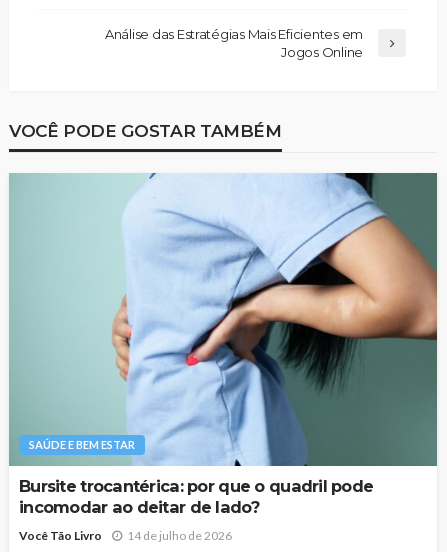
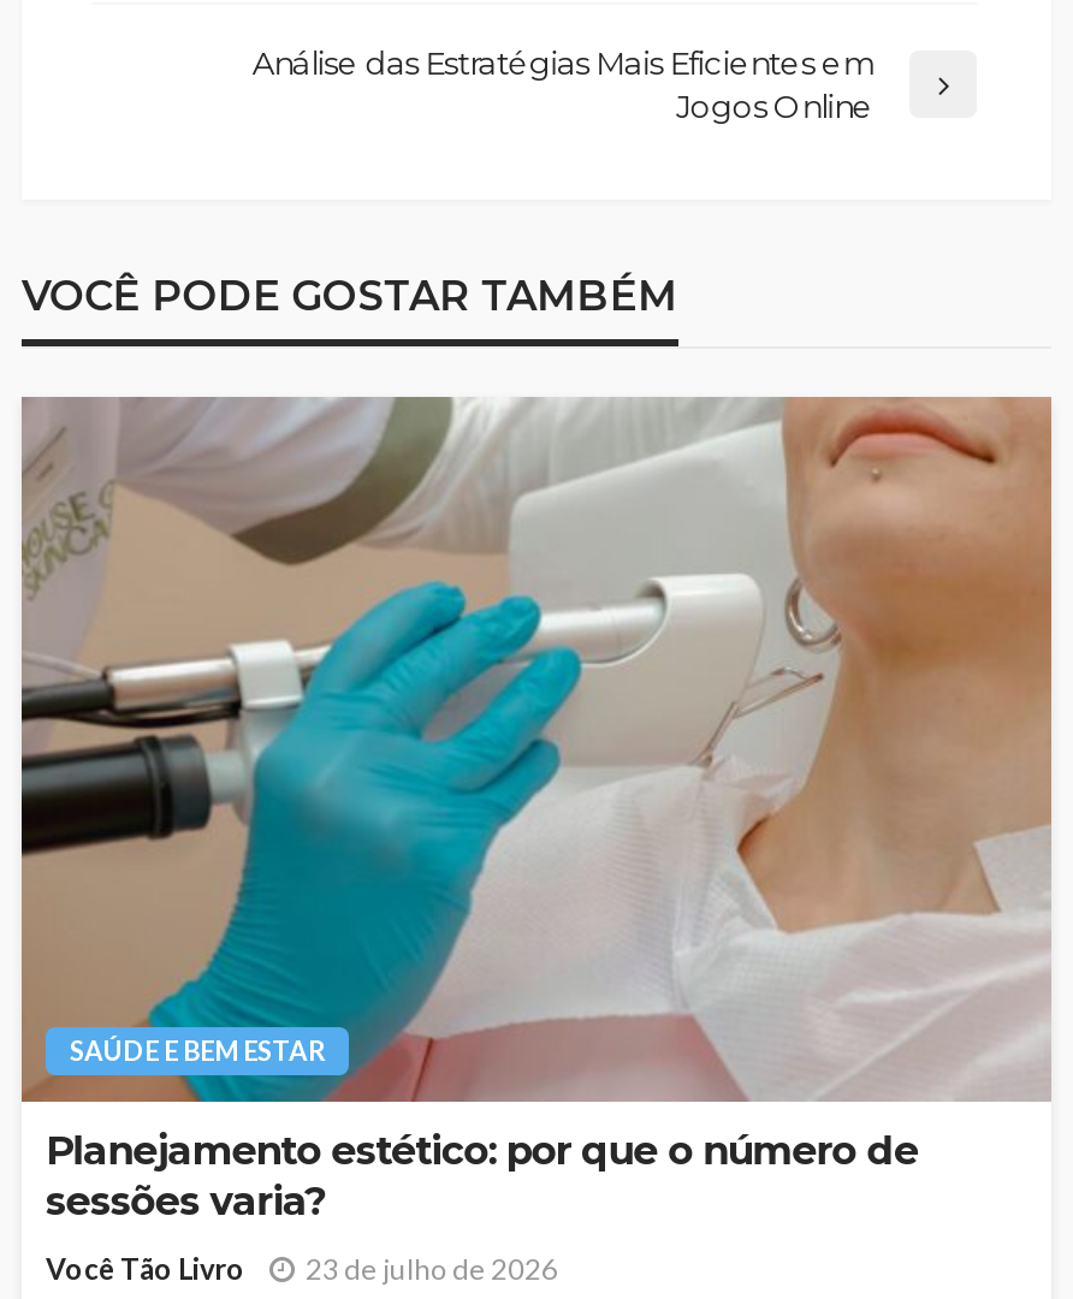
[9,172,438,517] [image] | Bursite trocantérica: por que o quadril pode | incomodar ao deitar de lado? -> [19,395,1054,1224] [image] | Planejamento estético: por que o número de | sessões varia?
[19,528,232,543] Você Tão Livro 14 de julho de 2026 -> [46,1251,558,1287] Você Tão Livro 23 de julho de 2026

